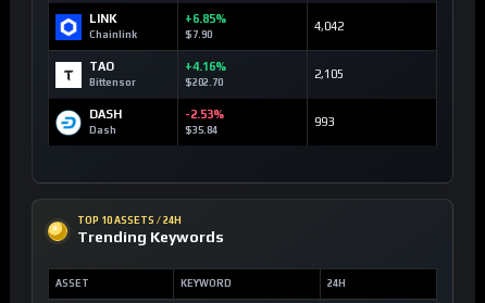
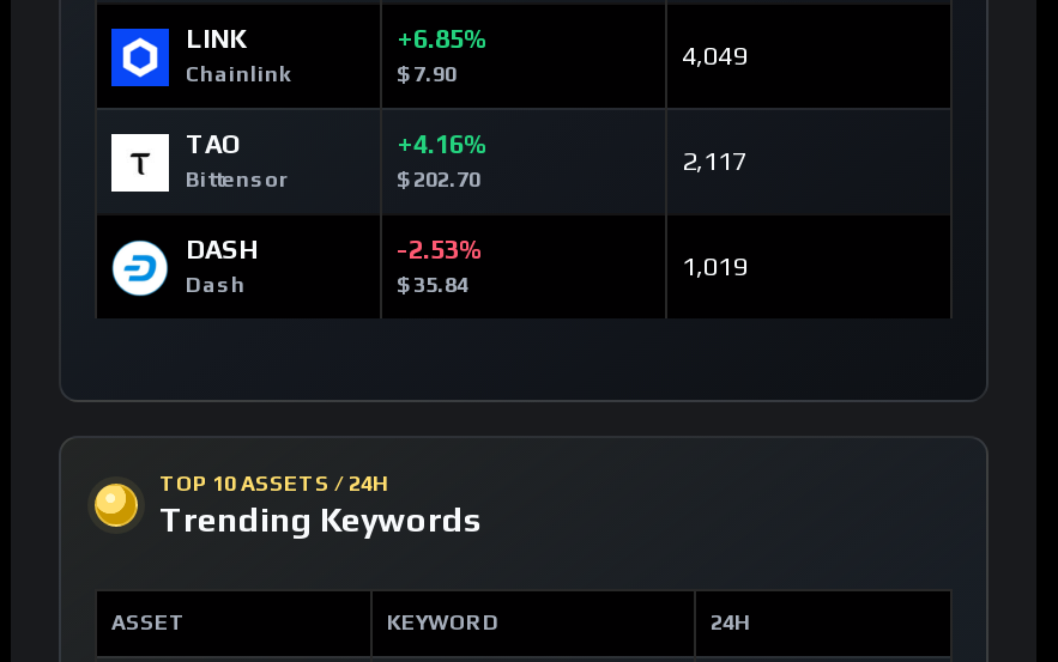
[314,20,344,33] 4,042 -> [682,40,746,69] 4,049
[314,68,344,81] 2,105 -> [682,146,746,174] 2,117
[314,115,334,128] 993 -> [682,251,746,280] 1,019

